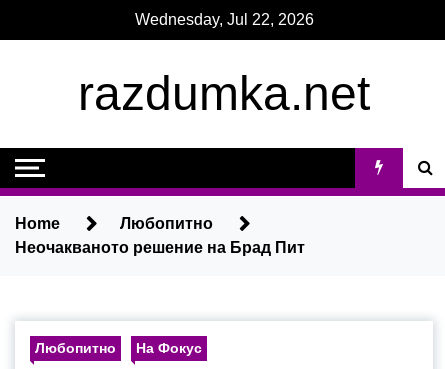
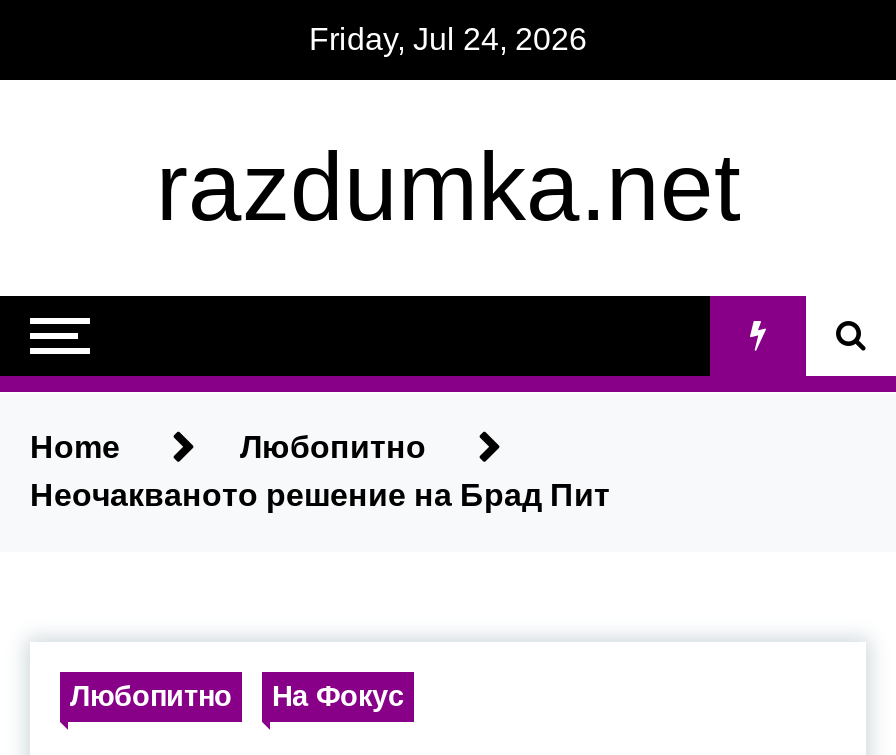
[134,11,313,28] Wednesday, Jul 22, 2026 -> [309,22,587,56] Friday, Jul 24, 2026

